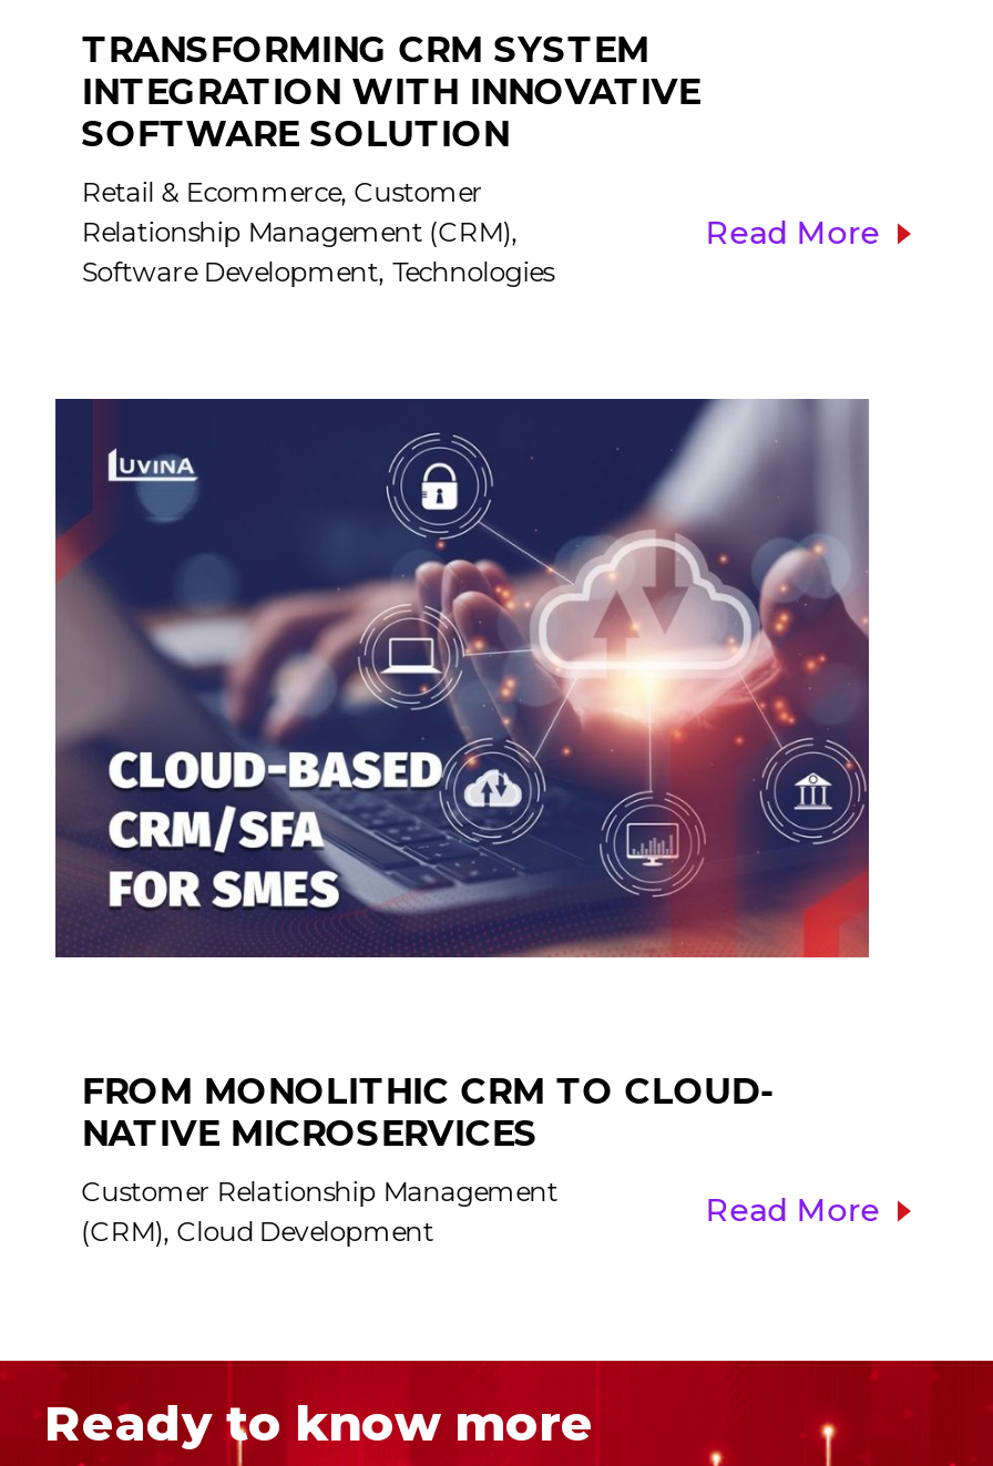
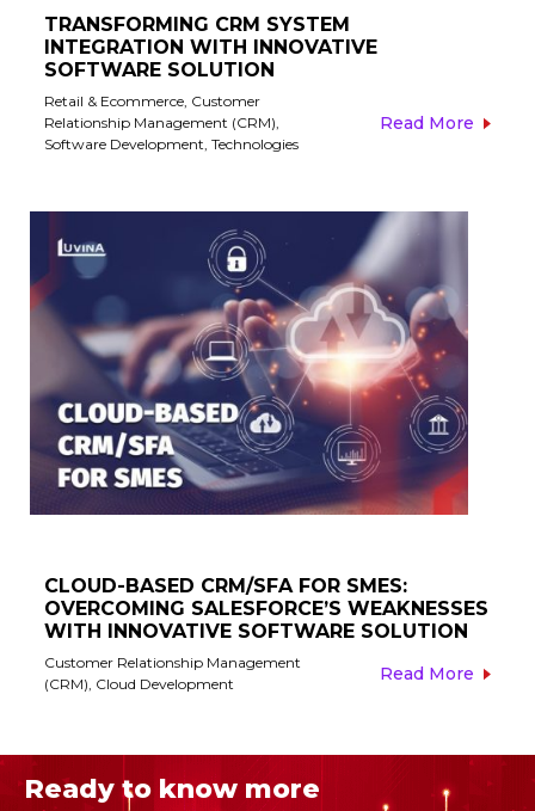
[82,1070,775,1154] FROM MONOLITHIC CRM TO CLOUD- | NATIVE MICROSERVICES -> [44,575,488,643] CLOUD-BASED CRM/SFA FOR SMES: | OVERCOMING SALESFORCE’S WEAKNESSES | WITH INNOVATIVE SOFTWARE SOLUTION

